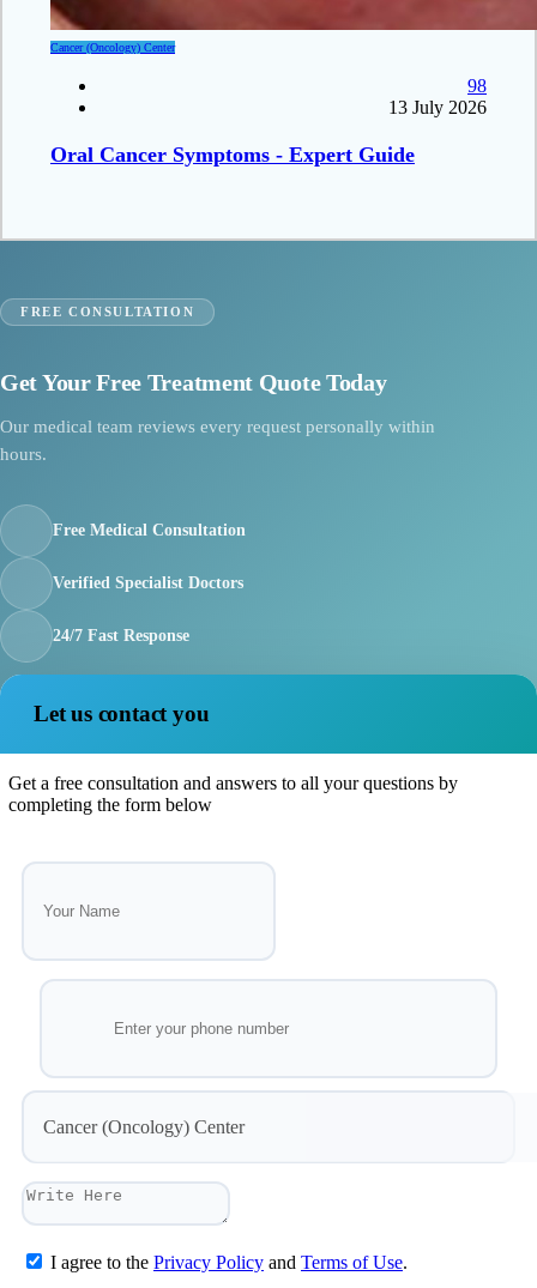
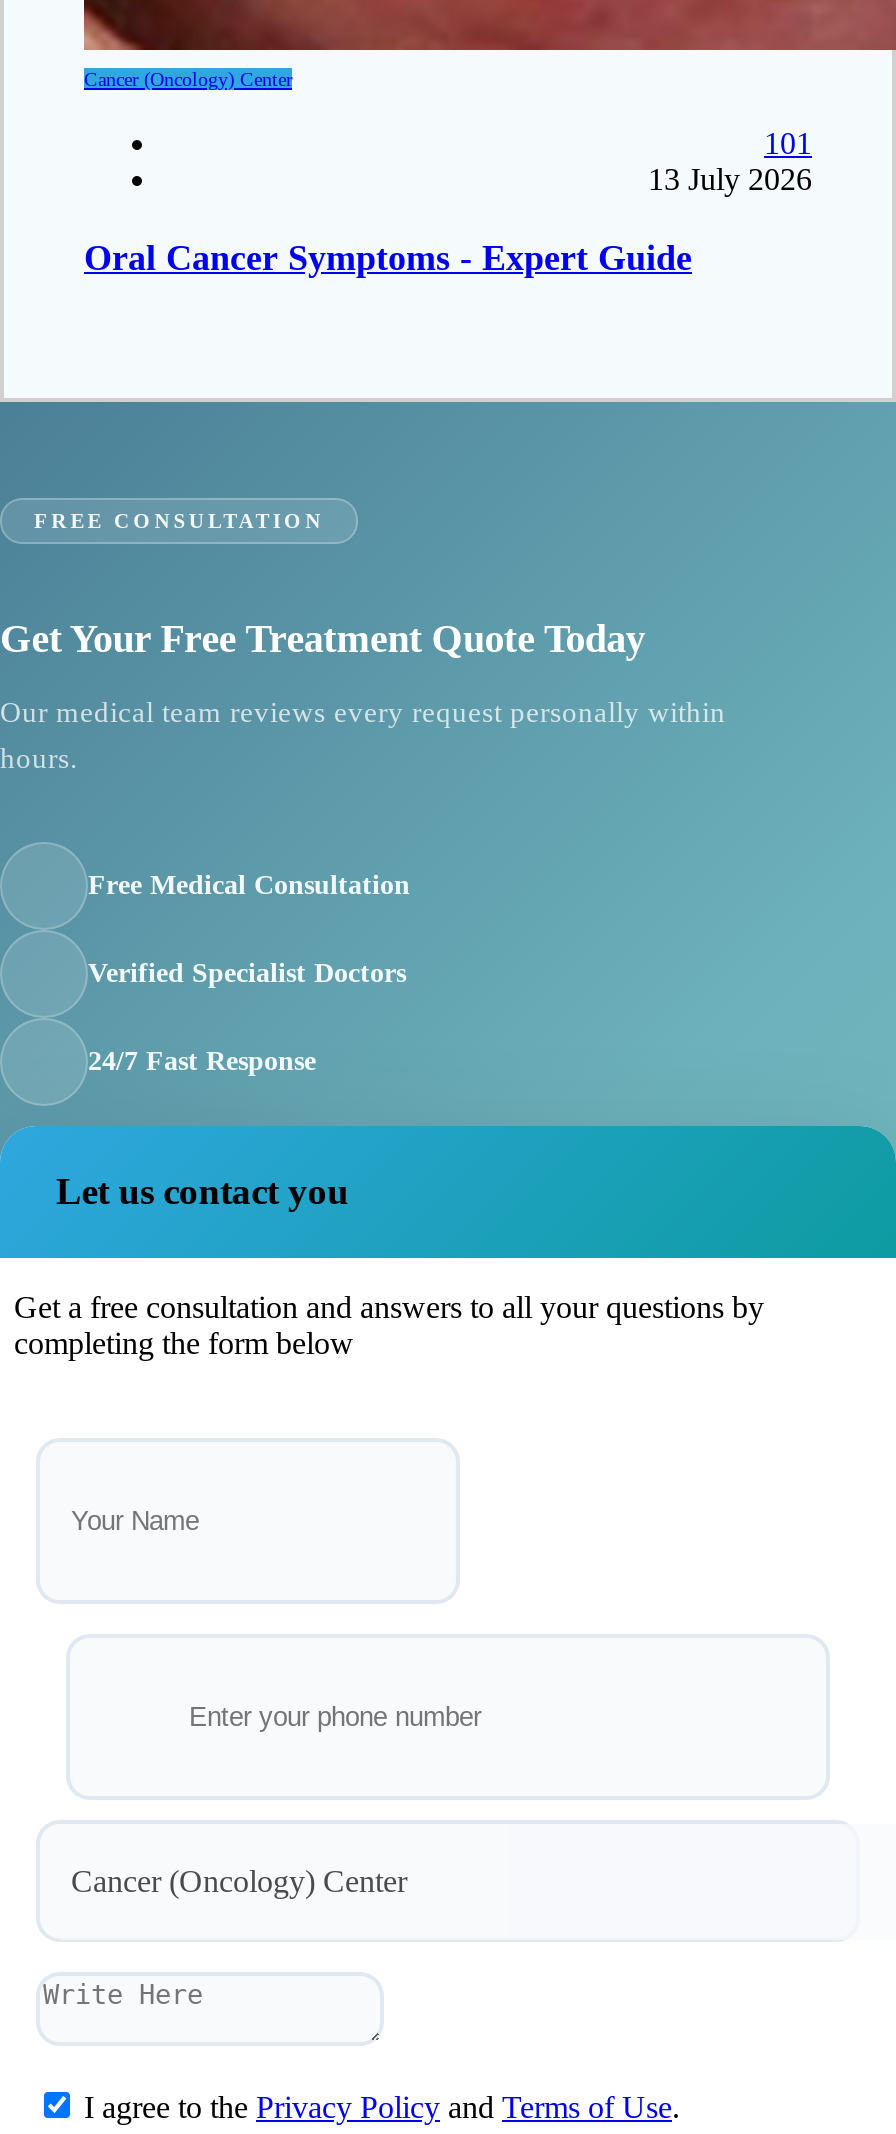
[467,75,487,96] 98 -> [764,126,812,160] 101

